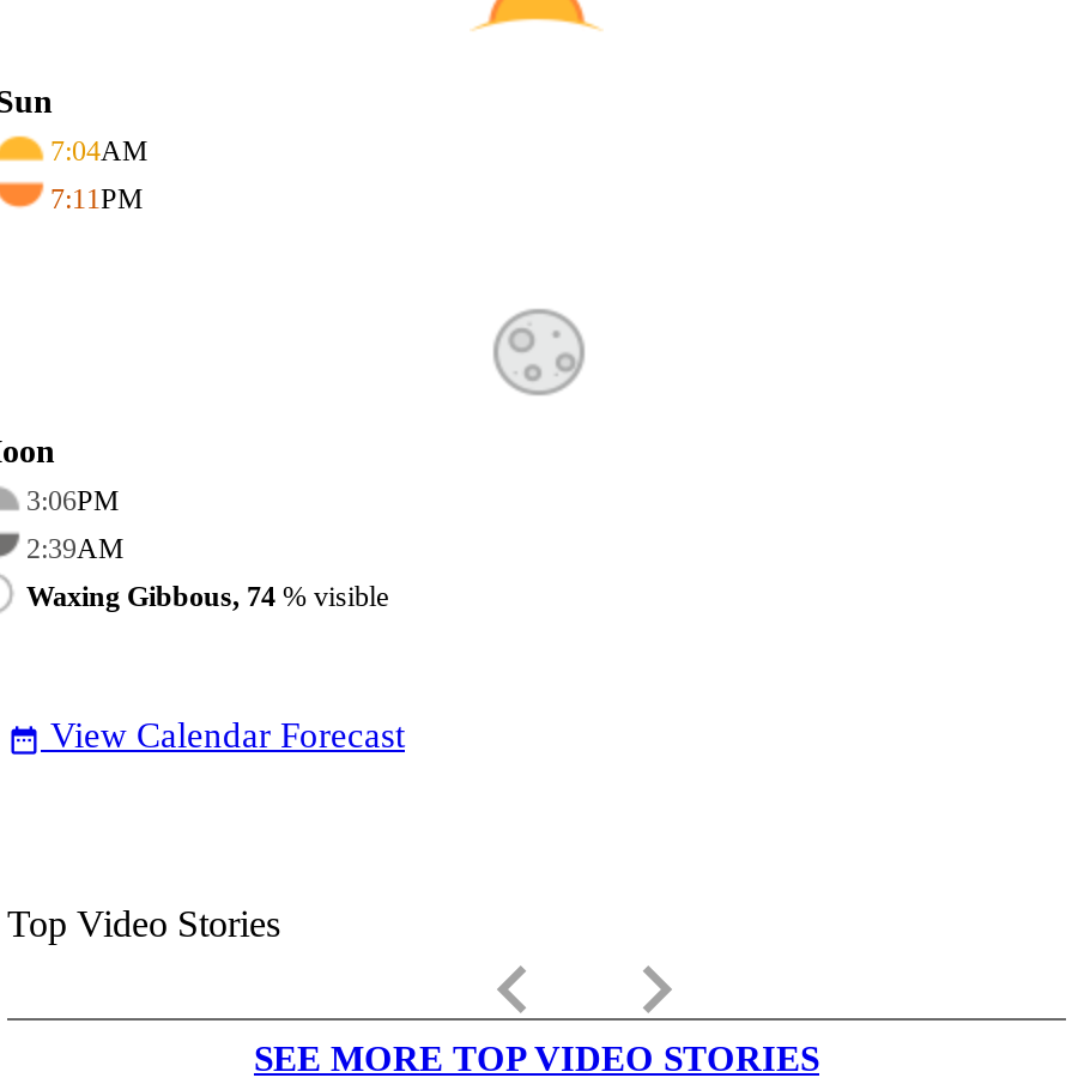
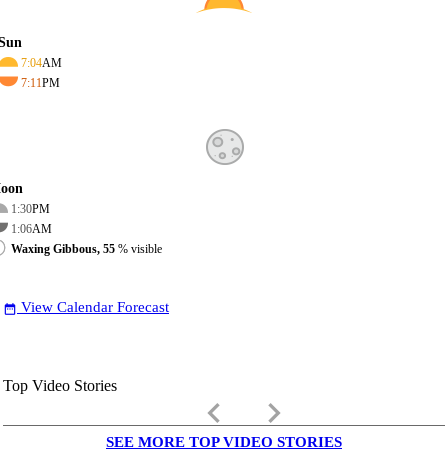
[26,484,120,517] 3:06PM -> [11,202,50,216] 1:30PM
[26,532,125,565] 2:39AM -> [11,222,52,236] 1:06AM
[26,579,388,613] Waxing Gibbous, 74% visible -> [11,242,162,256] Waxing Gibbous, 55% visible

